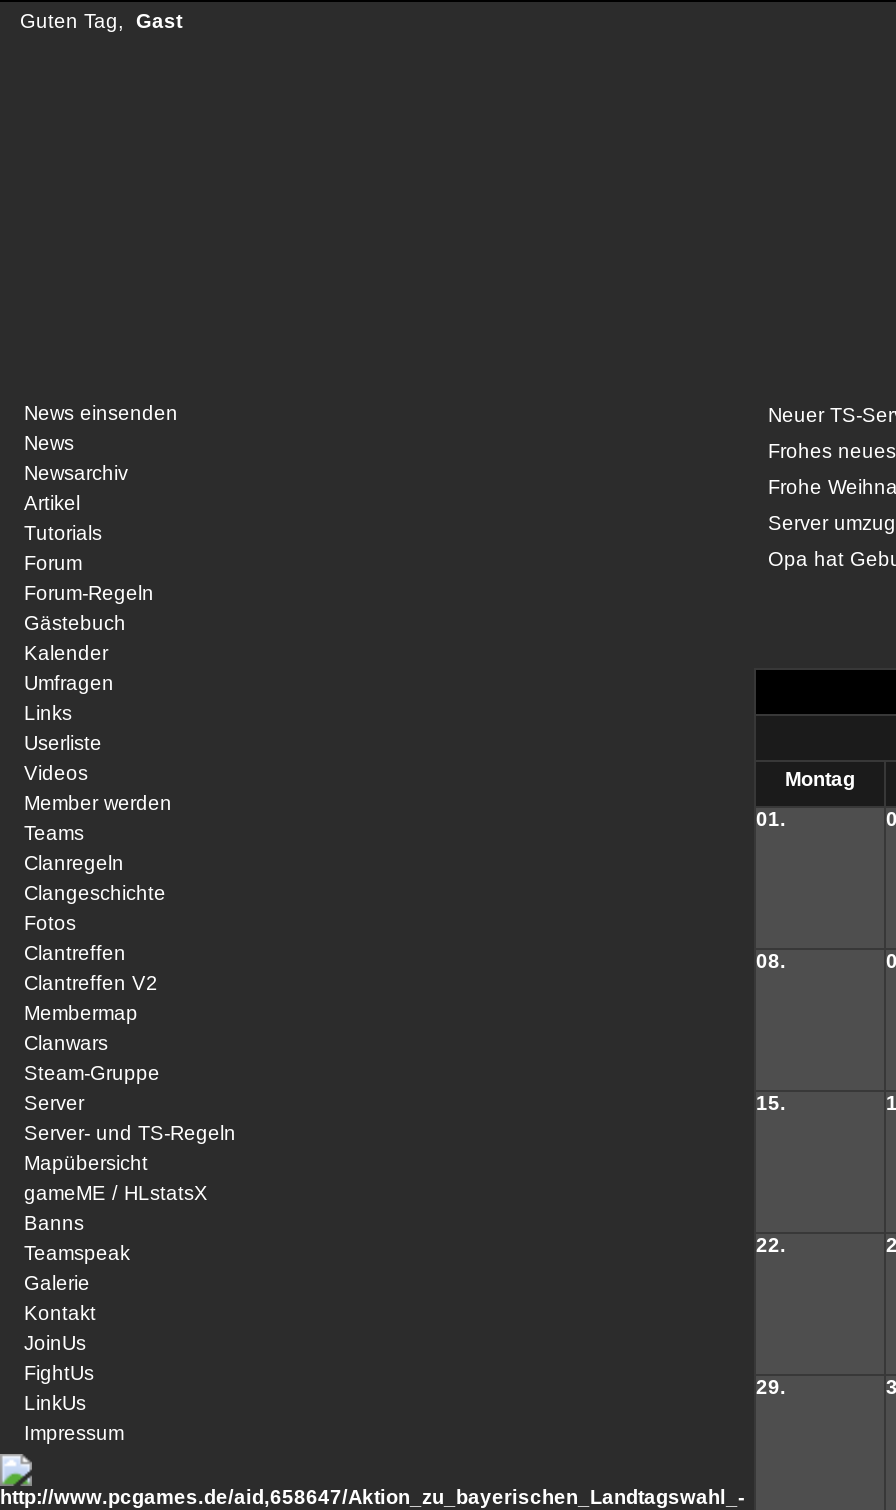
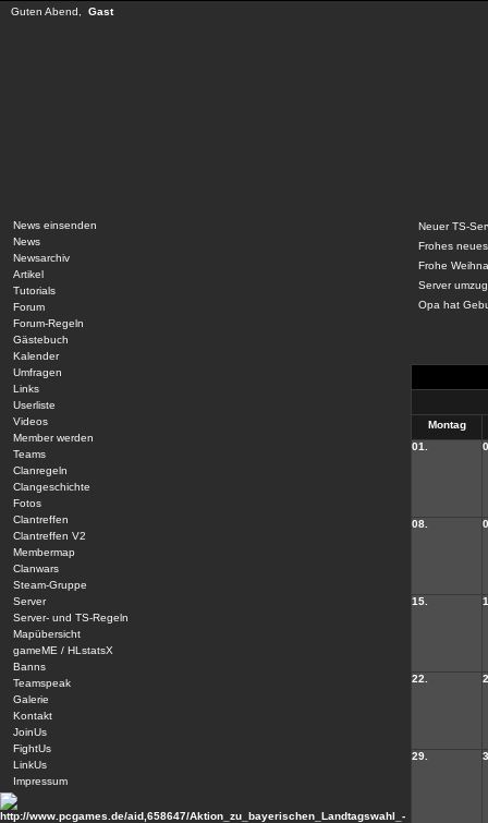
[20,10,182,32] Guten Tag, Gast -> [11,5,113,17] Guten Abend, Gast

